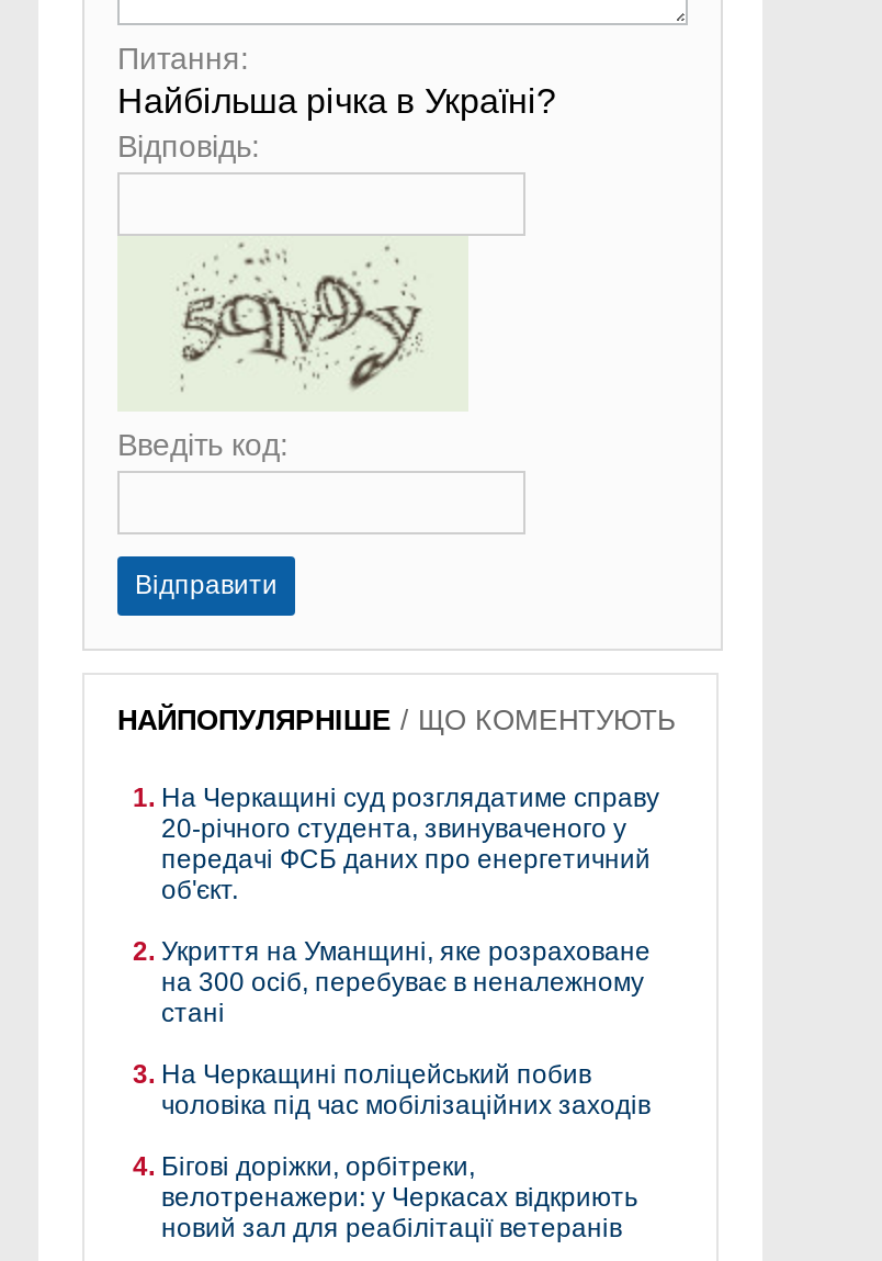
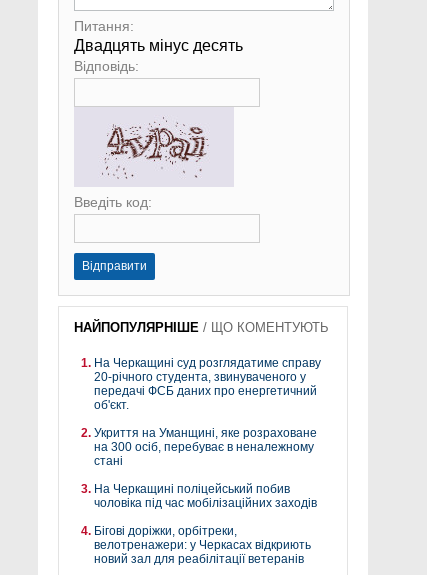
[117,83,556,120] Найбільша річка в Україні? -> [74,37,243,54] Двадцять мінус десять
[172,240,427,394] [image] -> [101,109,213,180] [image]

